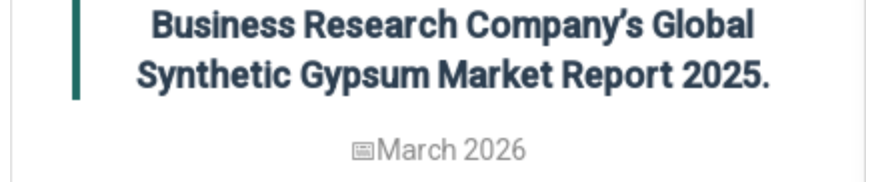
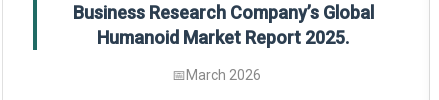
[135,54,769,96] Synthetic Gypsum Market Report 2025. -> [97,27,349,48] Humanoid Market Report 2025.

